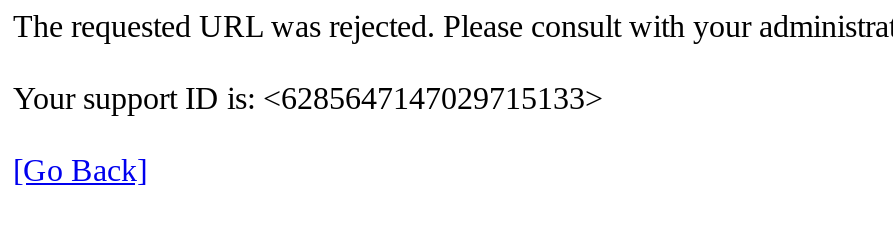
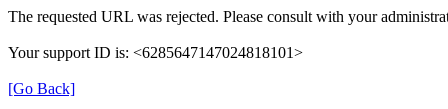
[13,81,603,115] Your support ID is: <6285647147029715133> -> [8,44,303,61] Your support ID is: <6285647147024818101>

